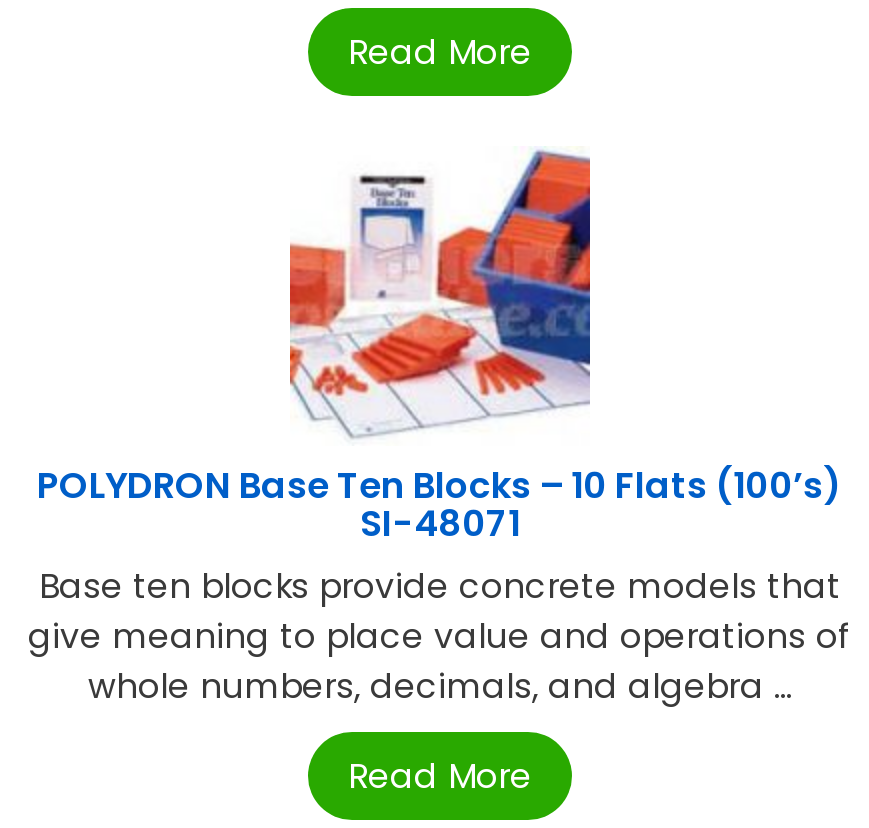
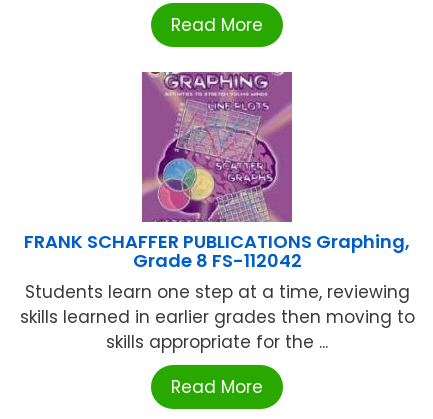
[28,146,852,711] [image] | POLYDRON Base Ten Blocks – 10 Flats (100’s) | SI-48071 | Base ten blocks provide concrete models that | give meaning to place value and operations of | whole numbers, decimals, and algebra ... -> [19,71,414,354] [image] | FRANK SCHAFFER PUBLICATIONS Graphing, | Grade 8 FS-112042 | Students learn one step at a time, reviewing | skills learned in earlier grades then moving to | skills appropriate for the ...

